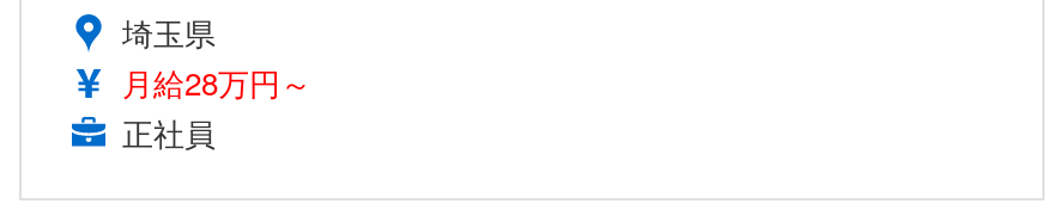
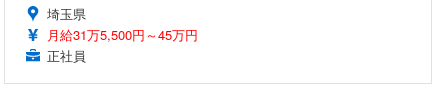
[122,59,311,105] 月給28万円～ -> [47,25,198,44] 月給31万5,500円～45万円

